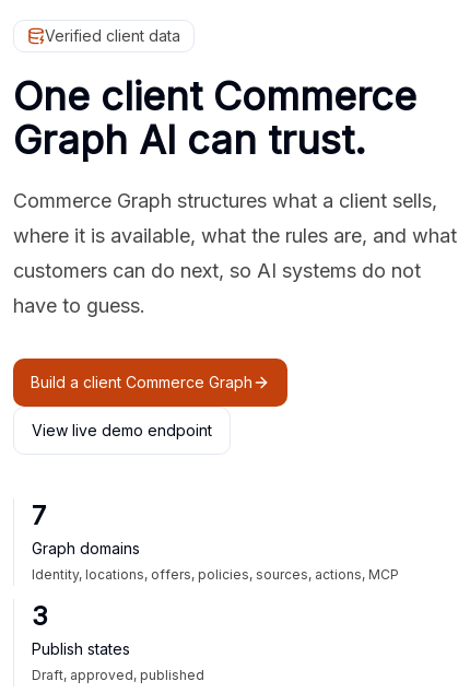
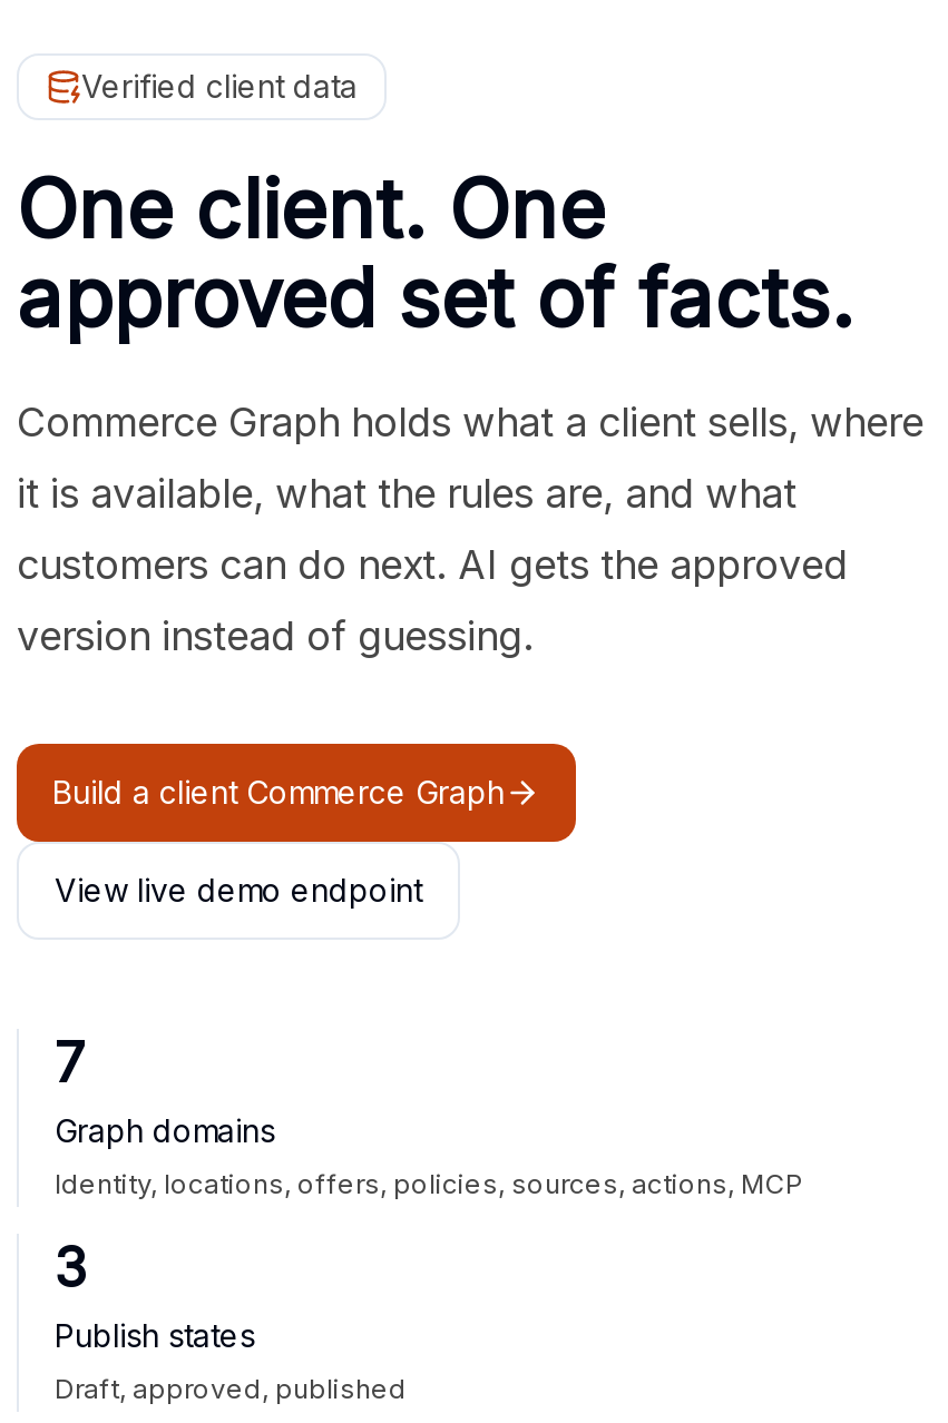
[13,72,416,164] One client Commerce | Graph AI can trust. -> [17,160,854,347] One client. One | approved set of facts.
[13,189,437,212] Commerce Graph structures what a client sells, -> [17,399,923,445] Commerce Graph holds what a client sells, where
[13,224,457,247] where it is available, what the rules are, and what -> [17,470,796,517] it is available, what the rules are, and what
[13,259,421,282] customers can do next, so AI systems do not -> [17,541,848,588] customers can do next. AI gets the approved
[13,294,145,317] have to guess. -> [17,612,534,659] version instead of guessing.

